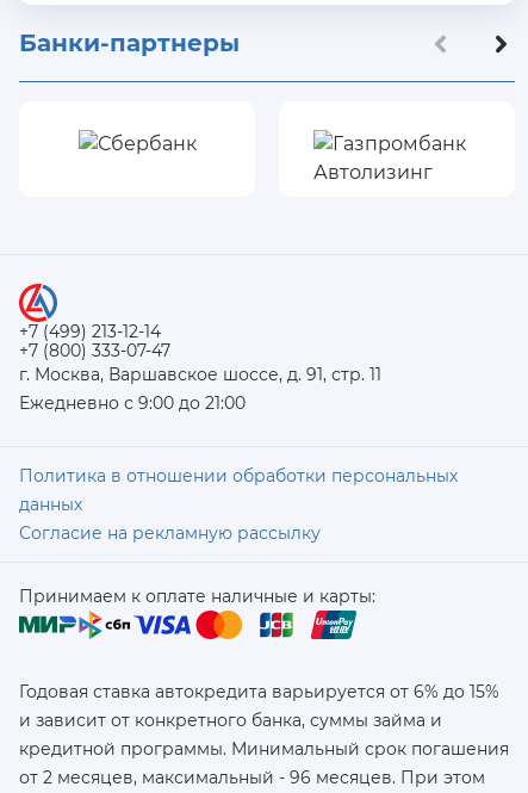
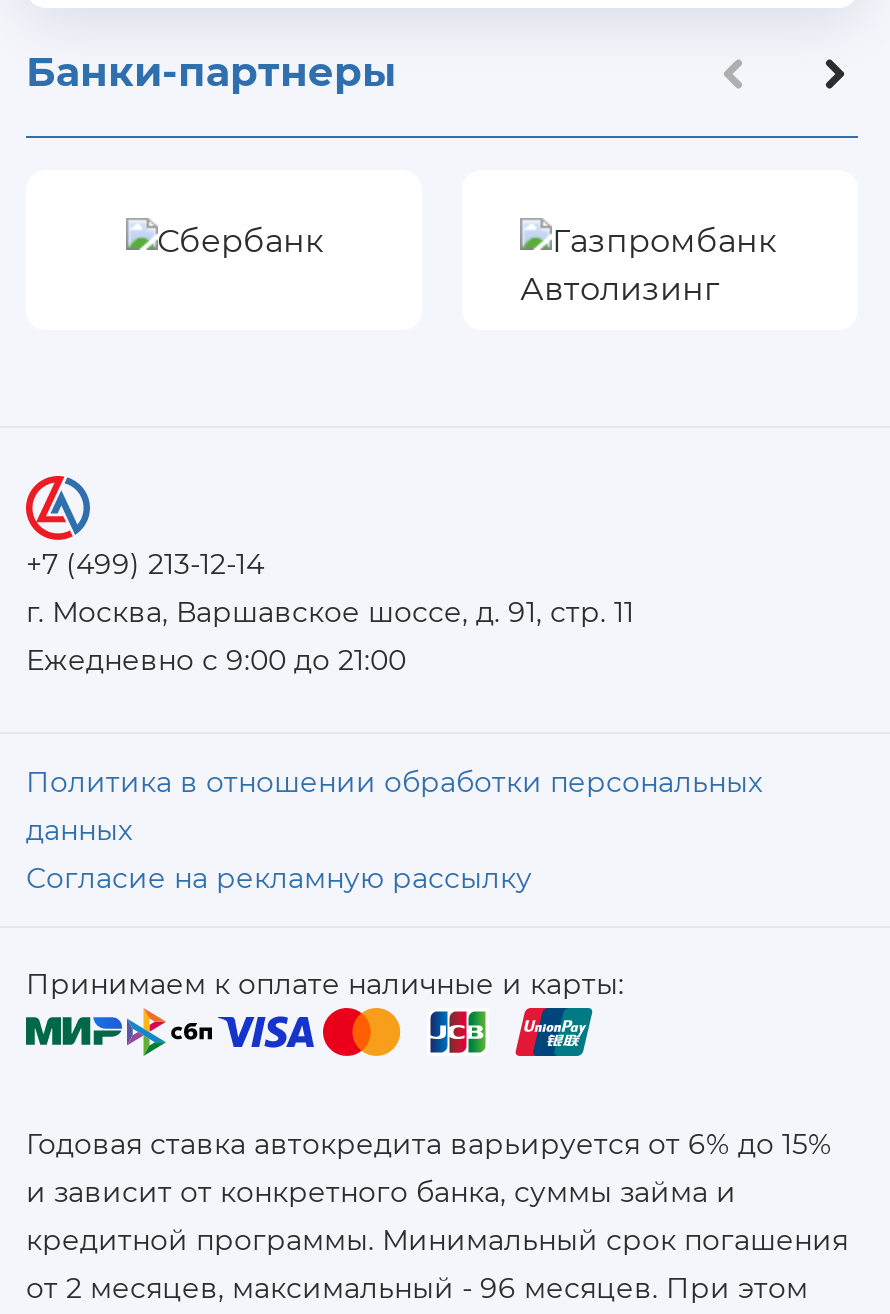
[19,340,170,362] +7 (800) 333-07-47 -> none

